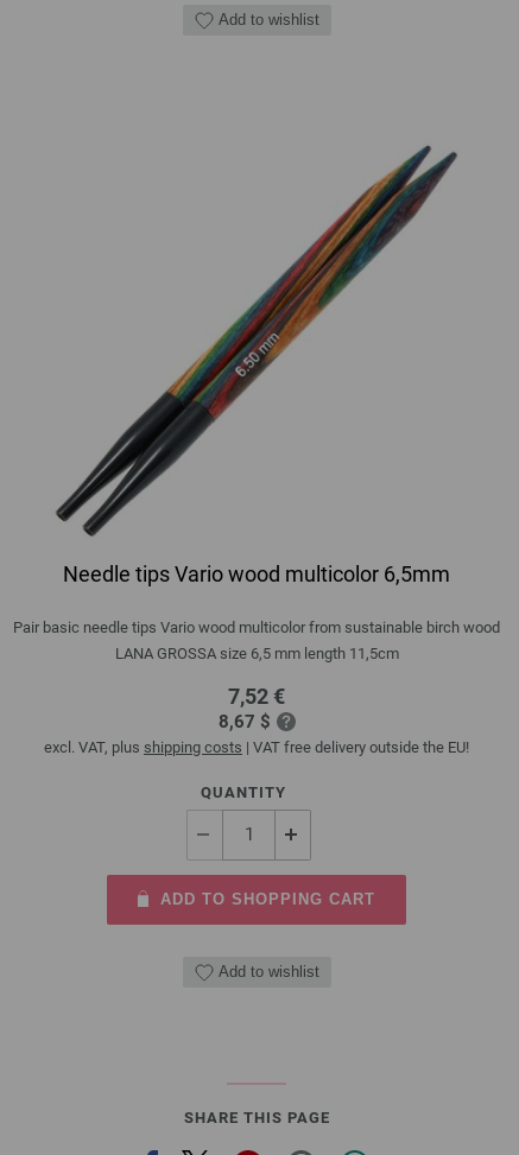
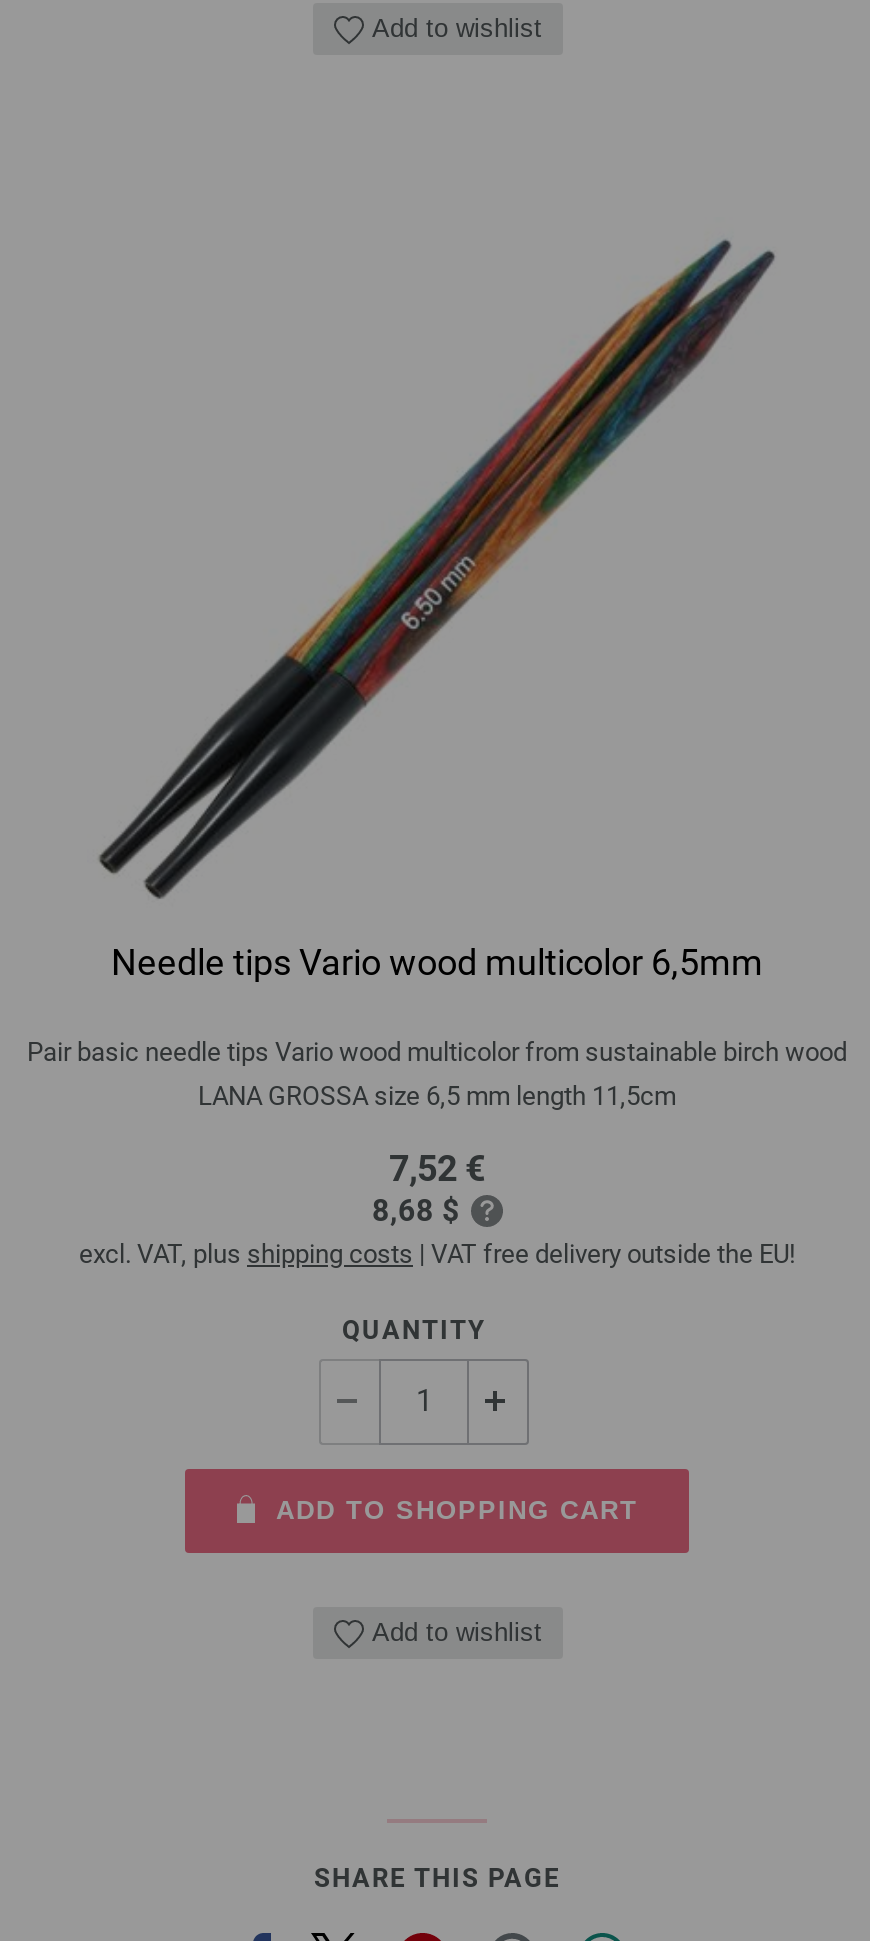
[218,710,270,732] 8,67 $ -> [372,1192,460,1228] 8,68 $

